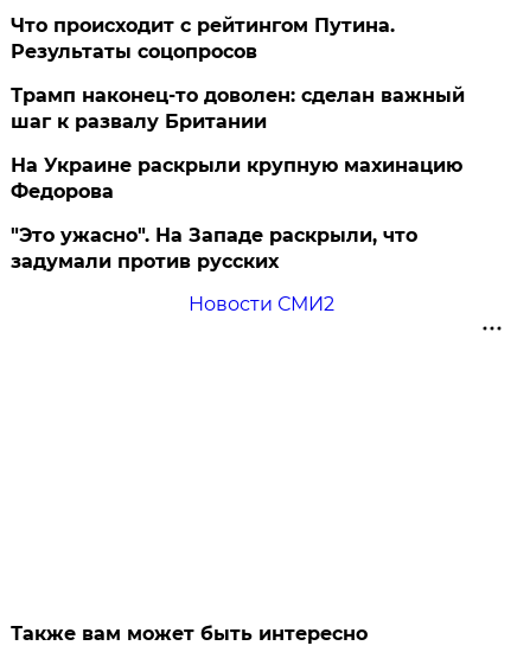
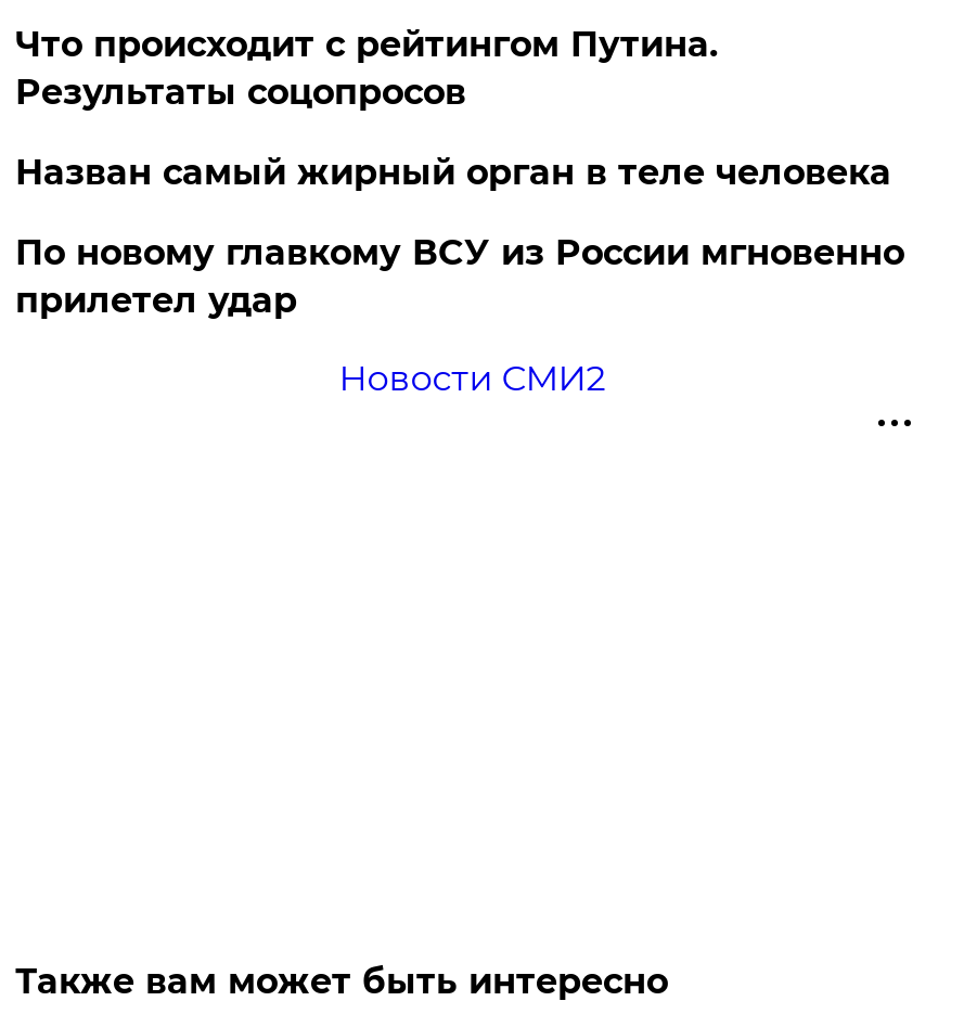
[11,84,465,273] Трамп наконец-то доволен: сделан важный | шаг к развалу Британии | На Украине раскрыли крупную махинацию | Федорова | "Это ужасно". На Западе раскрыли, что | задумали против русских -> [15,153,904,322] Назван самый жирный орган в теле человека | По новому главкому ВСУ из России мгновенно | прилетел удар

